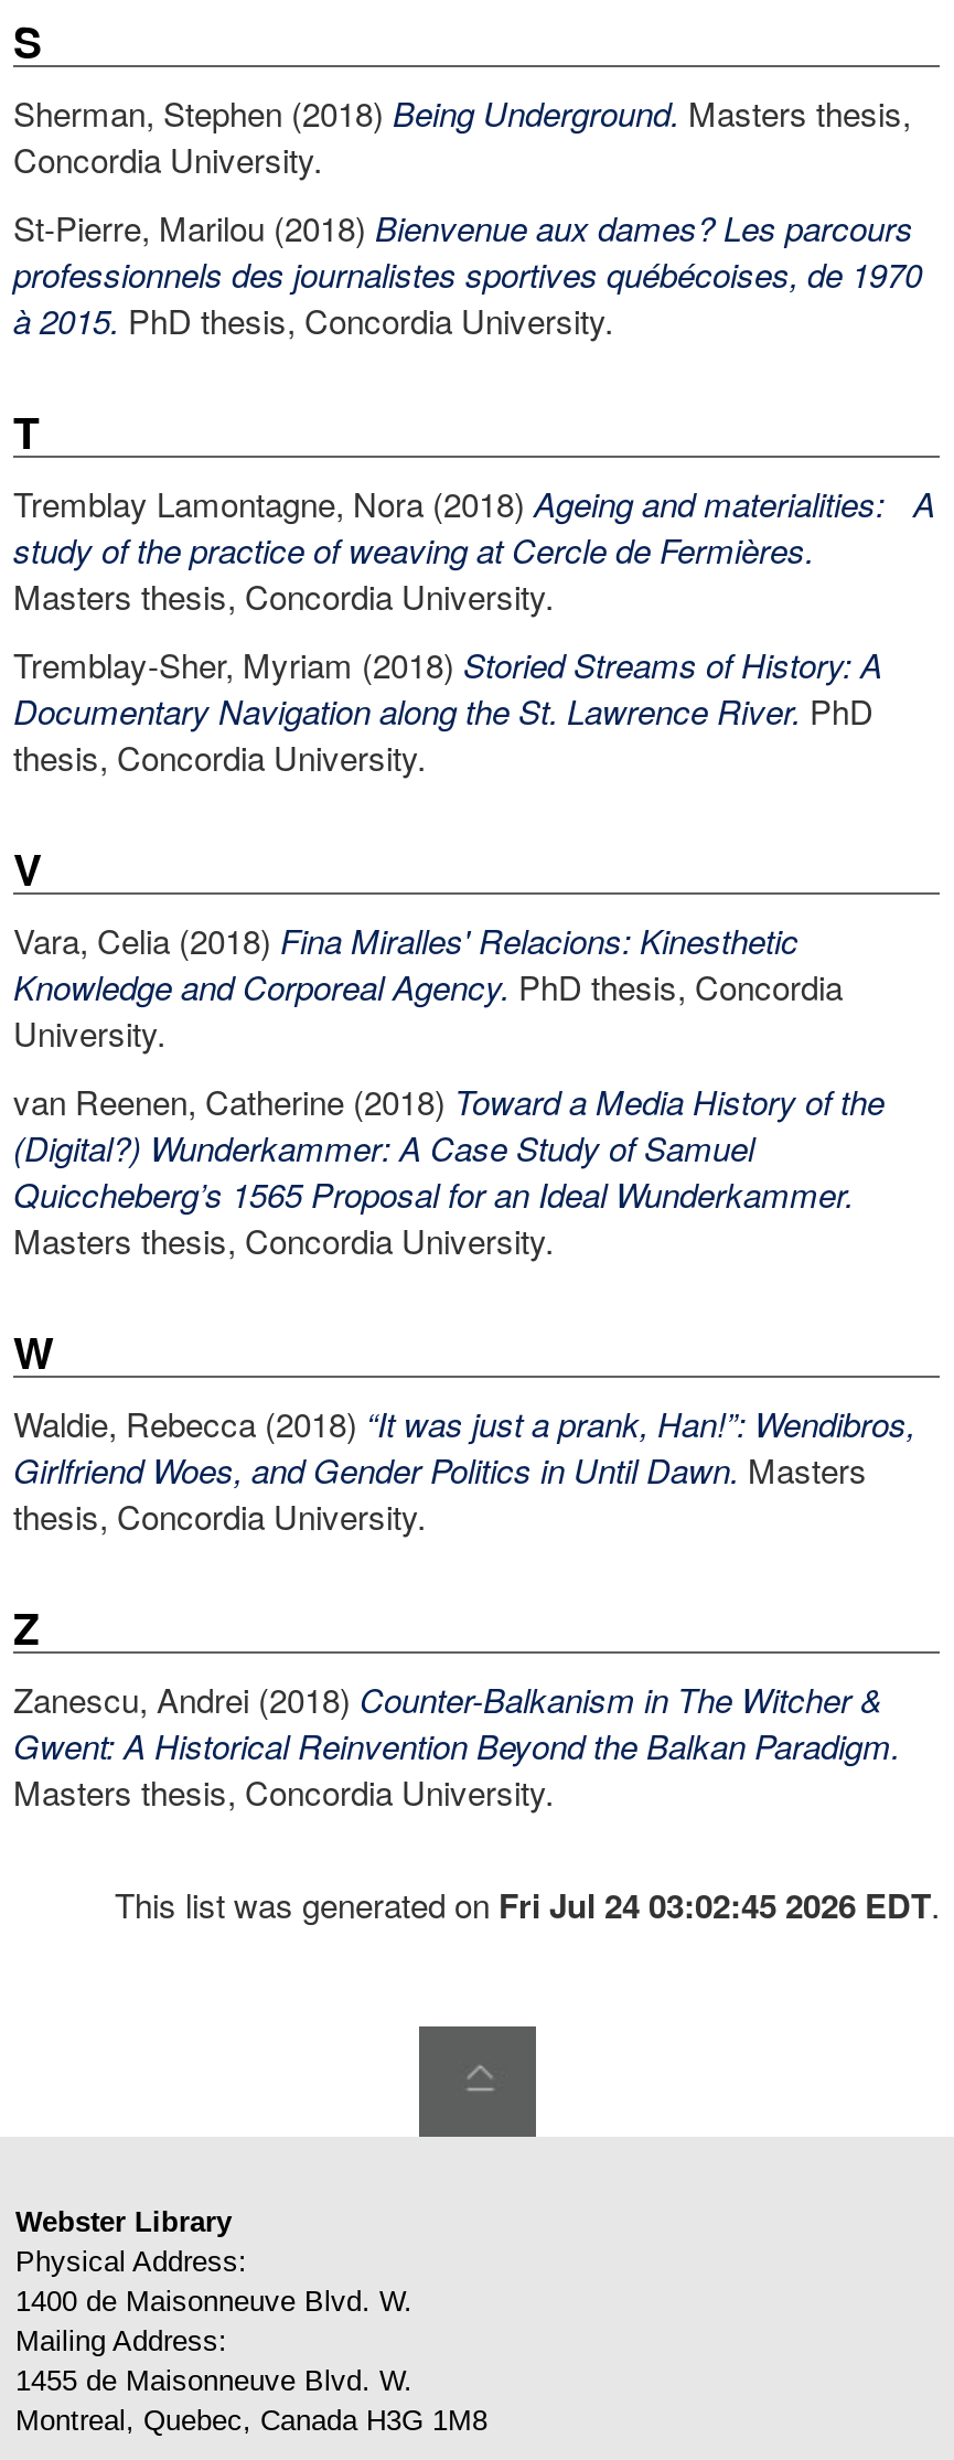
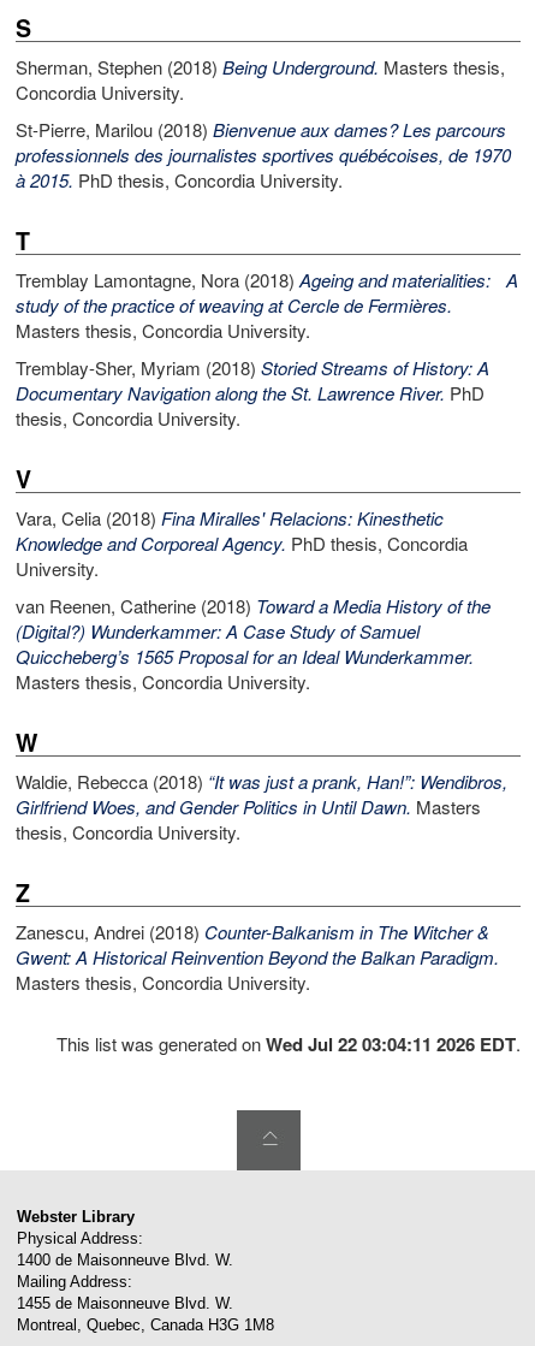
[115,1881,940,1930] This list was generated on Fri Jul 24 03:02:45 2026 EDT. -> [57,1031,521,1057] This list was generated on Wed Jul 22 03:04:11 2026 EDT.

